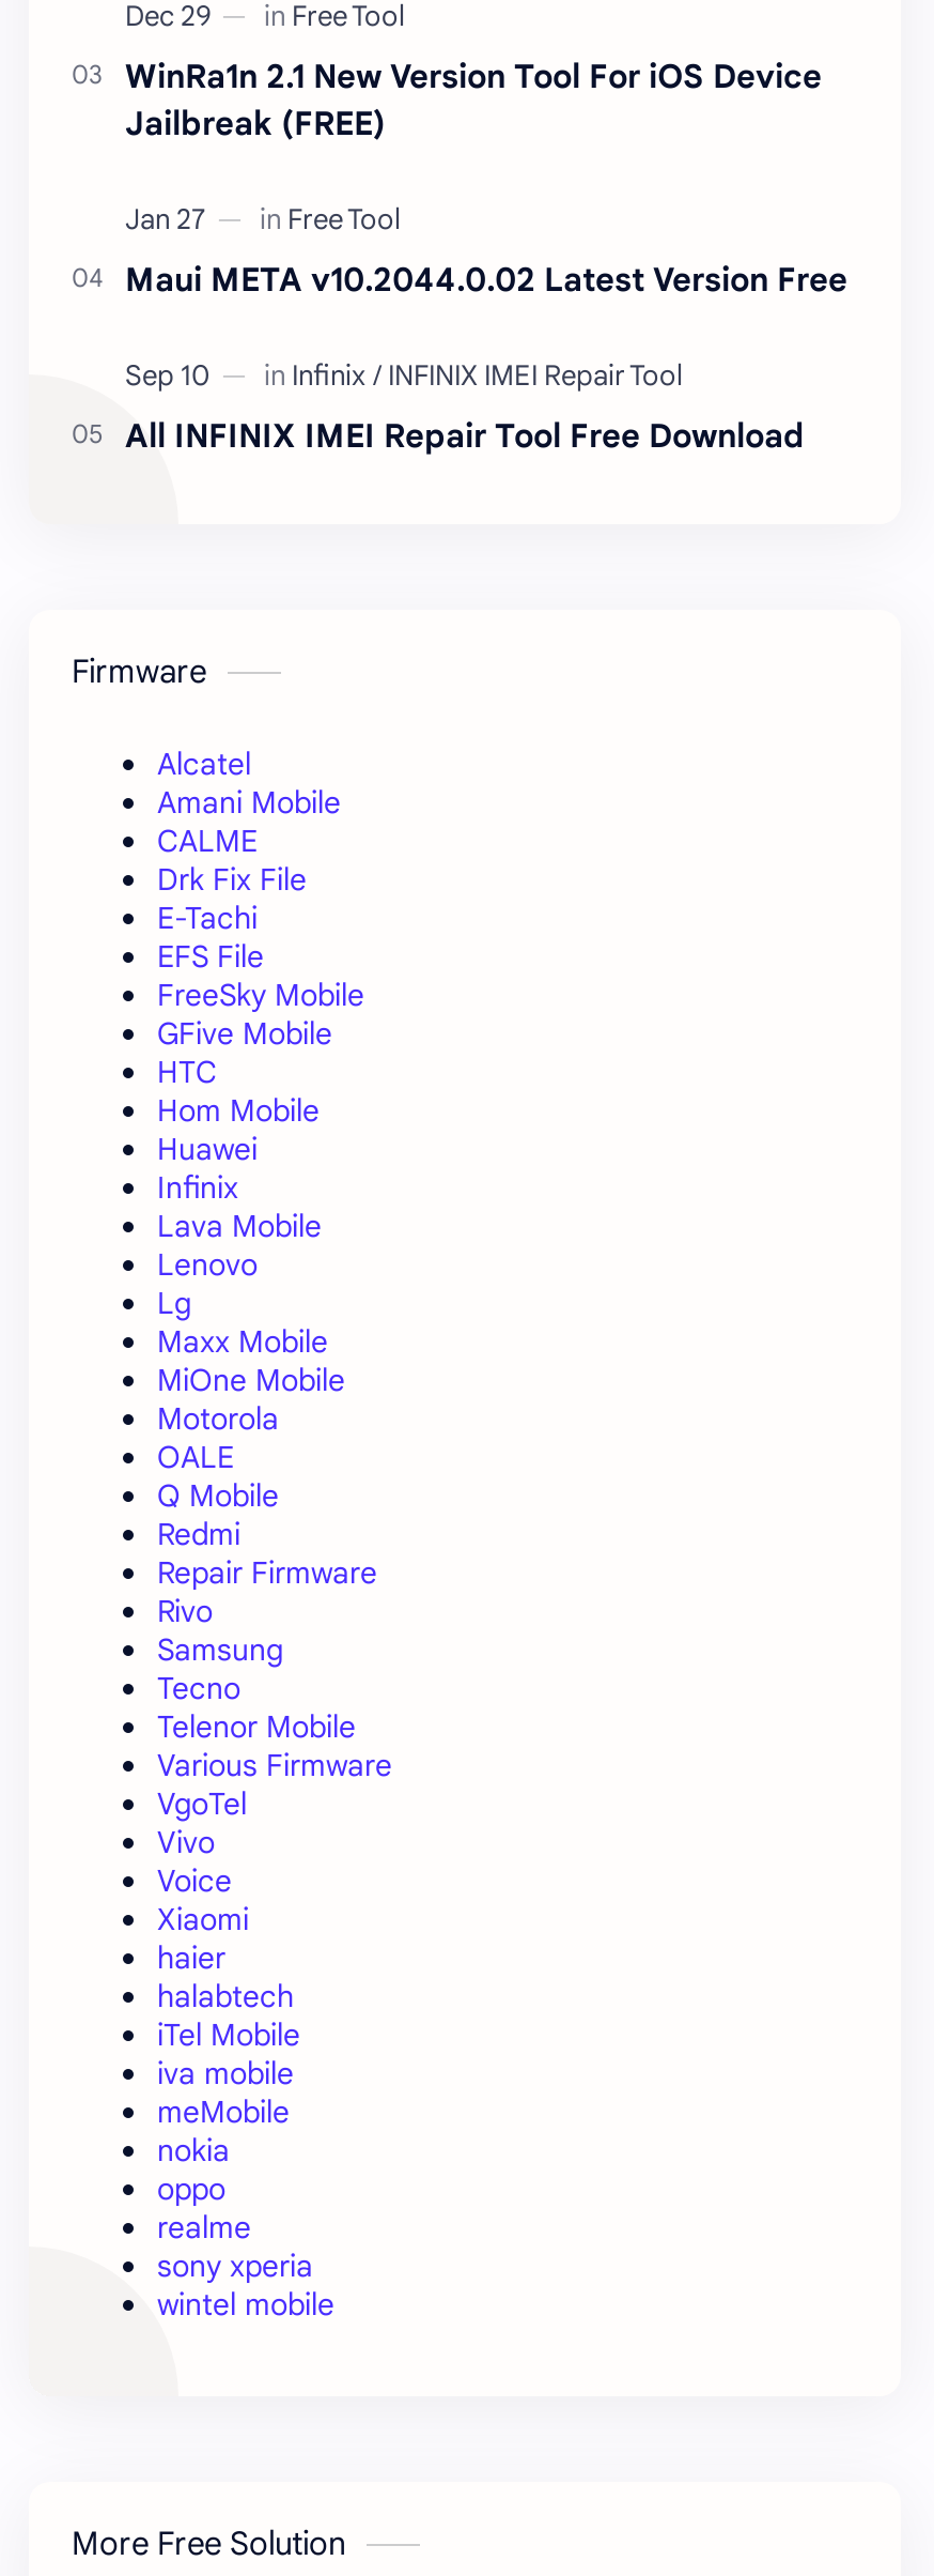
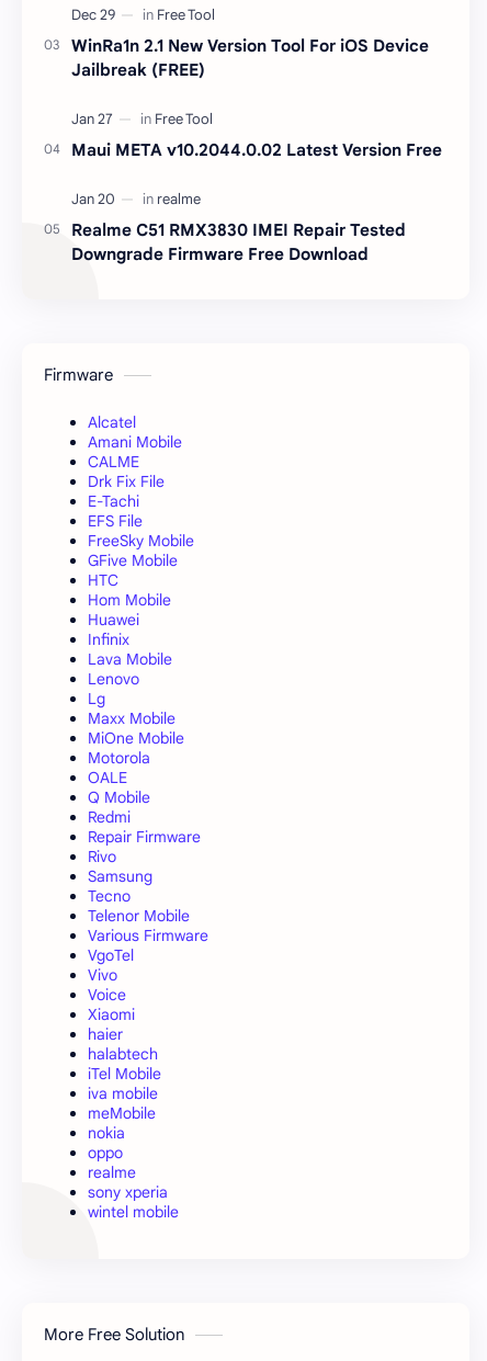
[125,414,805,455] All INFINIX IMEI Repair Tool Free Download -> [71,219,406,264] Realme C51 RMX3830 IMEI Repair Tested | Downgrade Firmware Free Download

